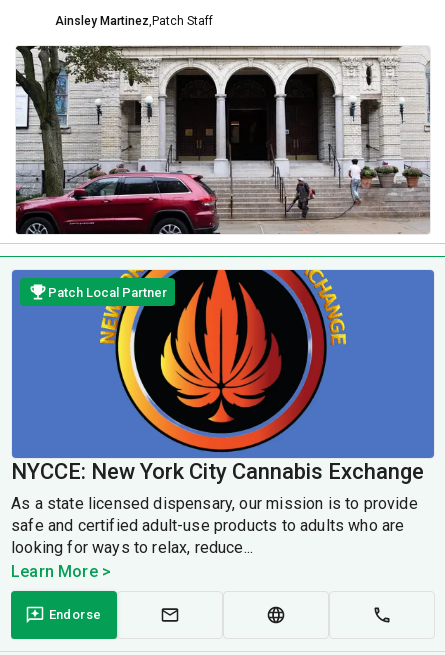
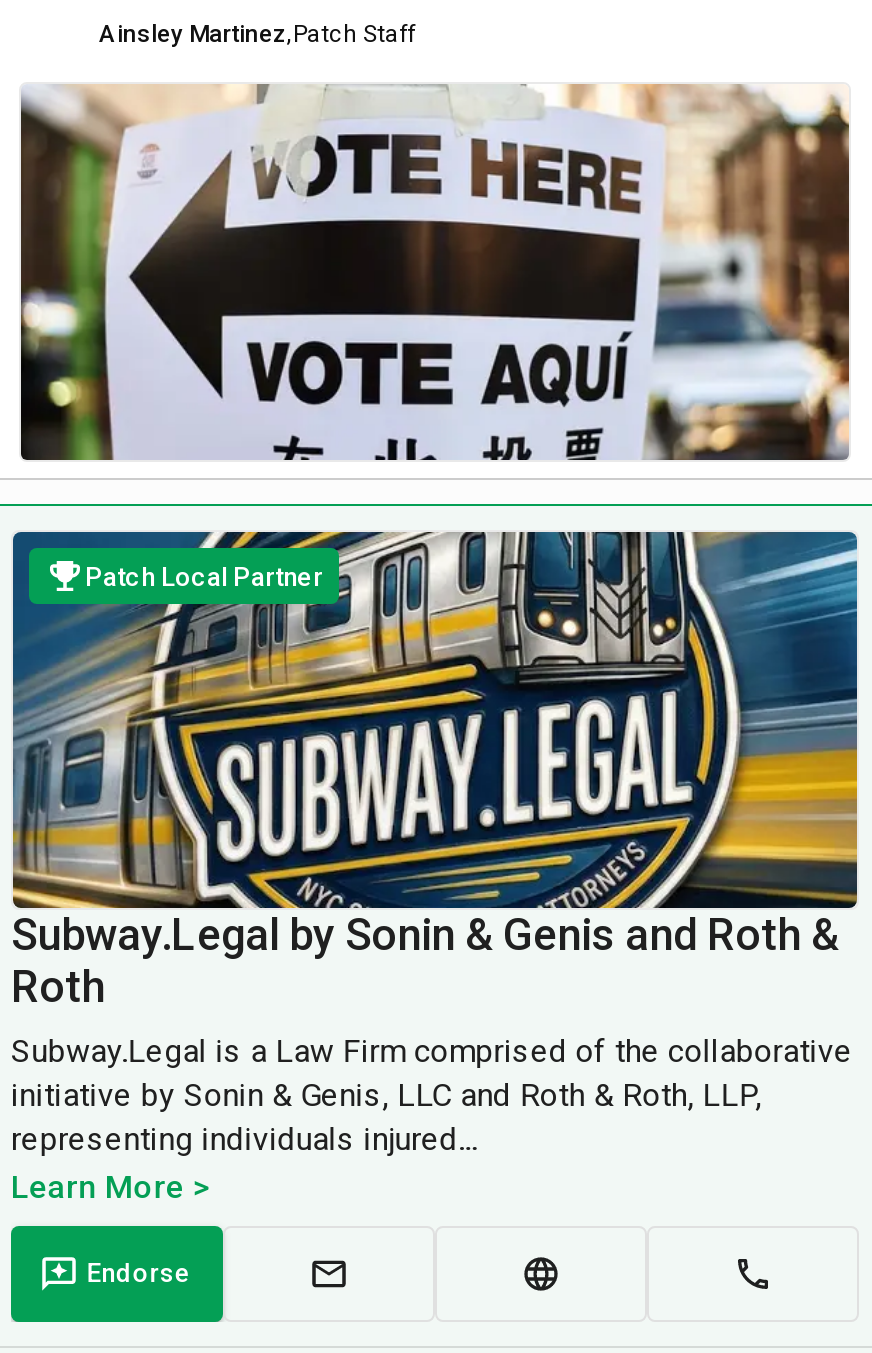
[15,45,431,235] [image] -> [19,82,851,462] [image]
[11,269,435,557] [image] | NYCCE: New York City Cannabis Exchange | As a state licensed dispensary, our mission is to provide | safe and certified adult-use products to adults who are | looking for ways to relax, reduce... -> [11,530,859,1158] [image] | Subway.Legal by Sonin & Genis and Roth & | Roth | Subway.Legal is a Law Firm comprised of the collaborative | initiative by Sonin & Genis, LLC and Roth & Roth, LLP, | representing individuals injured...

